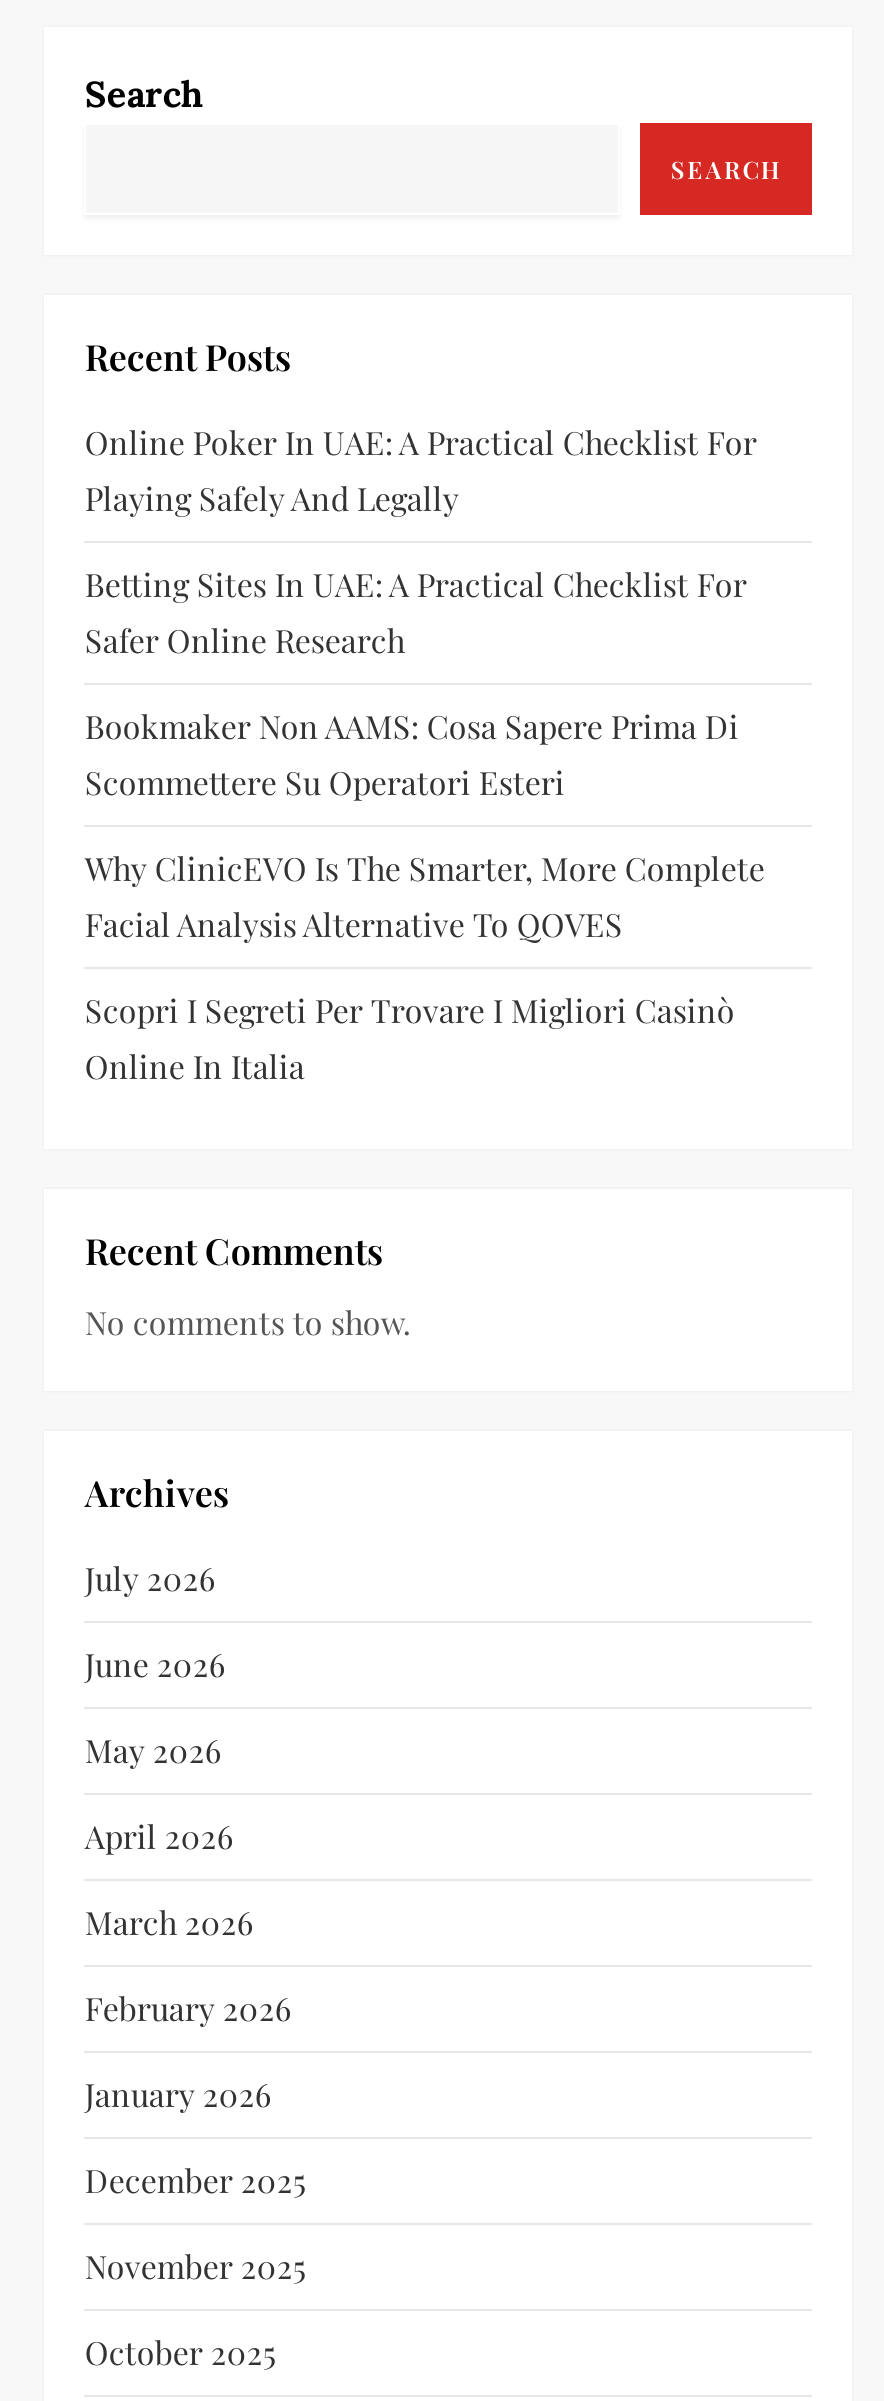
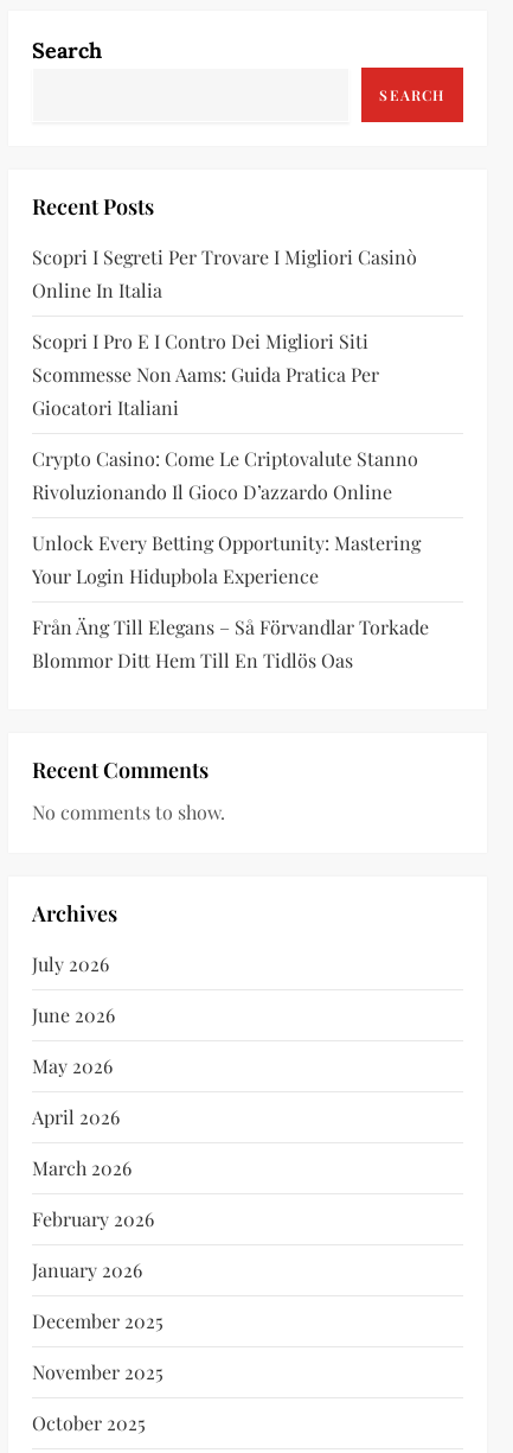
[85,421,765,945] Online Poker In UAE: A Practical Checklist For | Playing Safely And Legally | Betting Sites In UAE: A Practical Checklist For | Safer Online Research | Bookmaker Non AAMS: Cosa Sapere Prima Di | Scommettere Su Operatori Esteri | Why ClinicEVO Is The Smarter, More Complete | Facial Analysis Alternative To QOVES -> none
moved [85,989,735,1087] -> [32,244,418,302]: Scopri I Segreti Per Trovare I Migliori Casinò | Online In Italia
none -> [32,329,429,673] Scopri I Pro E I Contro Dei Migliori Siti | Scommesse Non Aams: Guida Pratica Per | Giocatori Italiani | Crypto Casino: Come Le Criptovalute Stanno | Rivoluzionando Il Gioco D’azzardo Online | Unlock Every Betting Opportunity: Mastering | Your Login Hidupbola Experience | Från Äng Till Elegans – Så Förvandlar Torkade | Blommor Ditt Hem Till En Tidlös Oas

